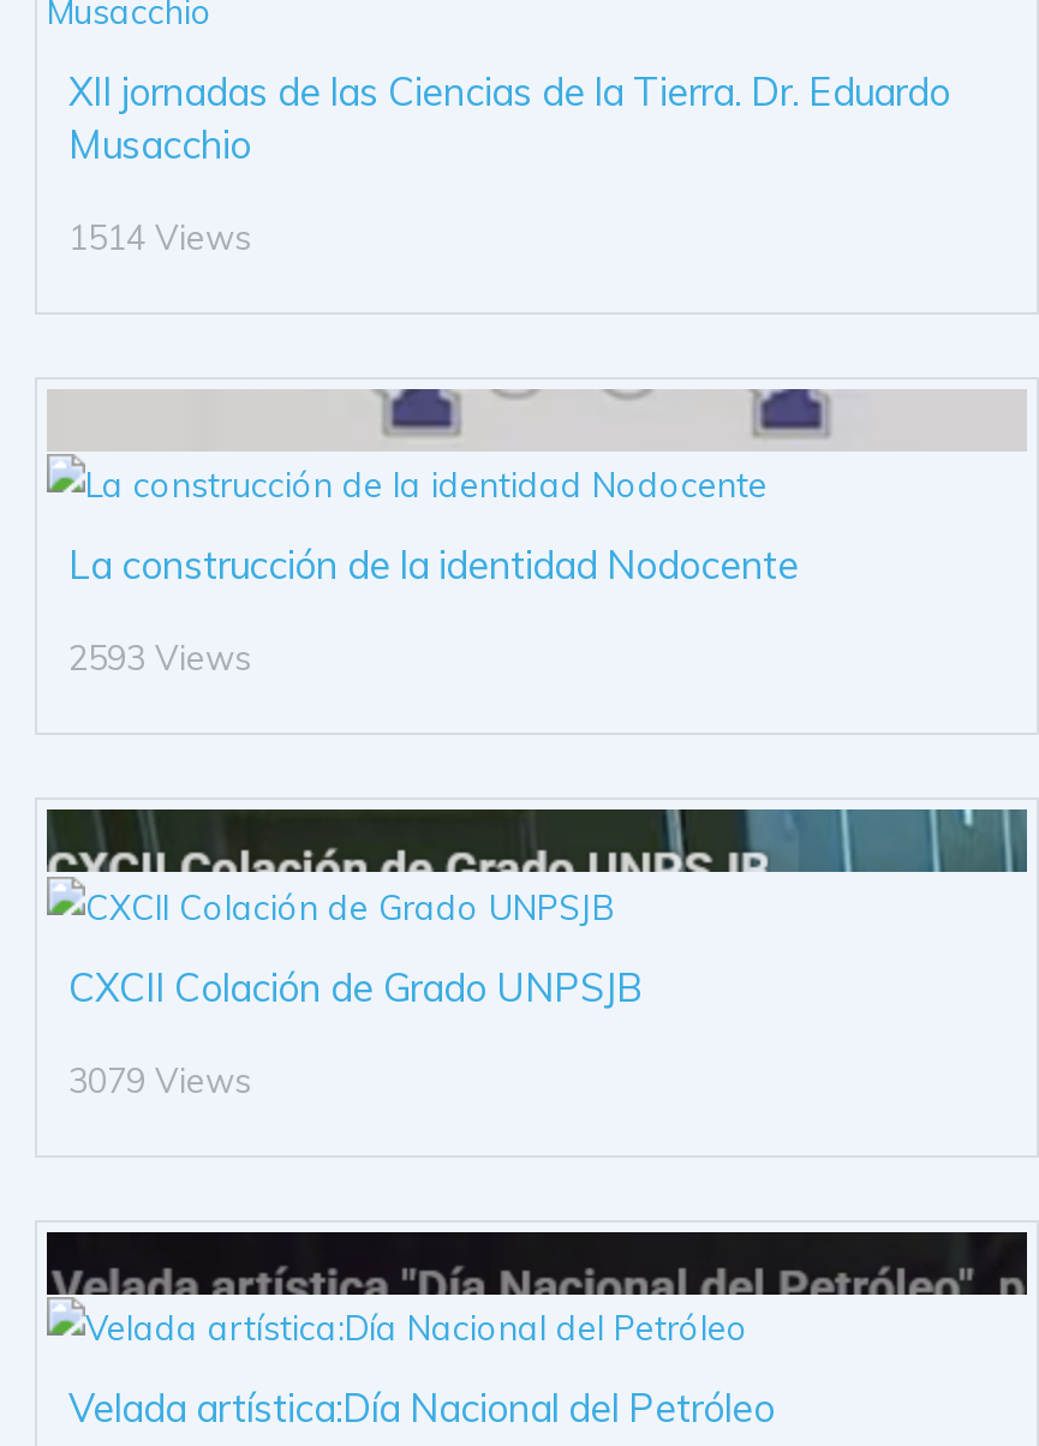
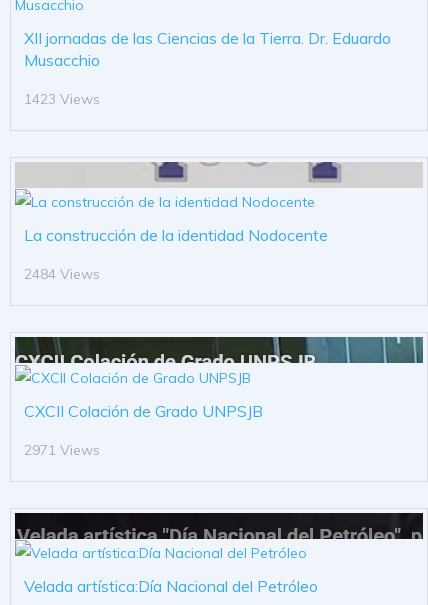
[68,215,251,258] 1514 Views -> [24,89,100,107] 1423 Views
[68,637,251,680] 2593 Views -> [24,265,100,283] 2484 Views
[68,1058,251,1101] 3079 Views -> [24,440,100,458] 2971 Views

